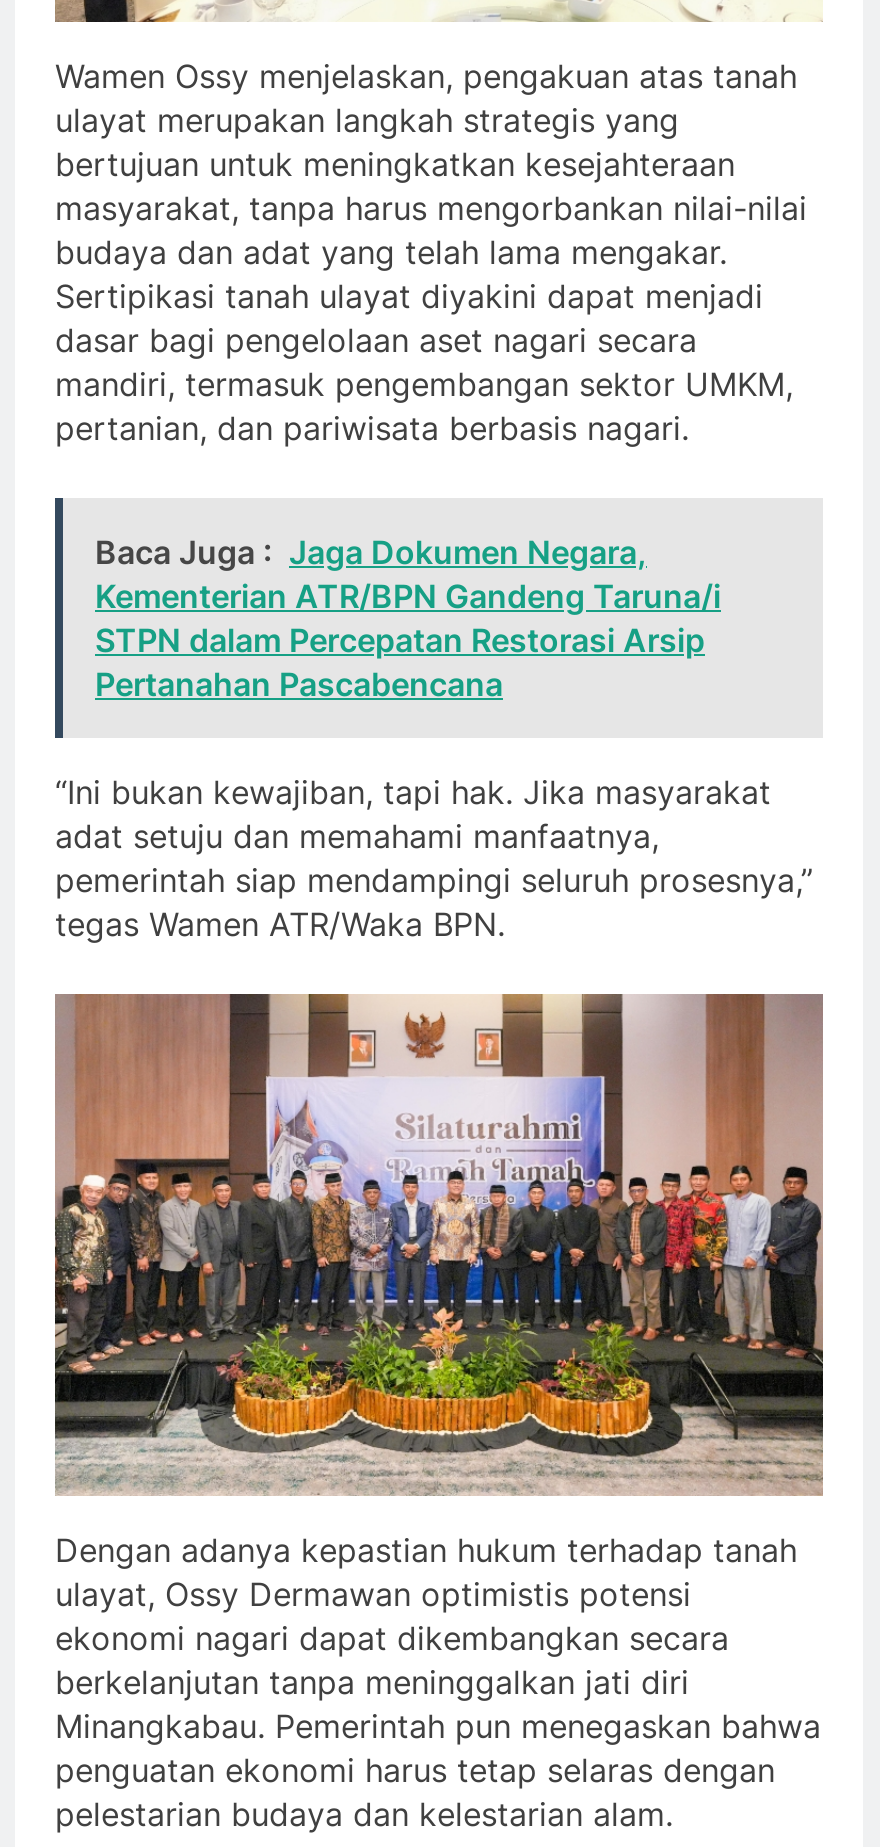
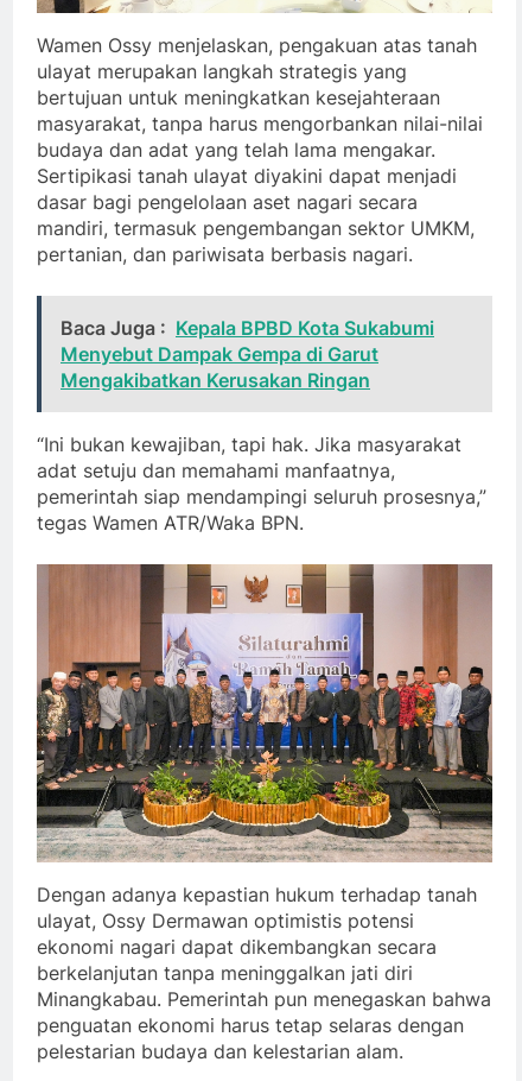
[95,532,721,704] Baca Juga : Jaga Dokumen Negara, | Kementerian ATR/BPN Gandeng Taruna/i | STPN dalam Percepatan Restorasi Arsip | Pertanahan Pascabencana -> [61,316,434,392] Baca Juga : Kepala BPBD Kota Sukabumi | Menyebut Dampak Gempa di Garut | Mengakibatkan Kerusakan Ringan

